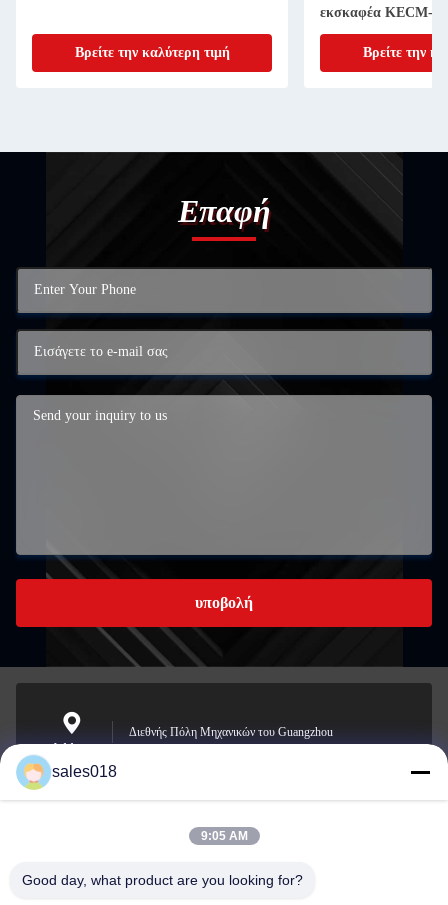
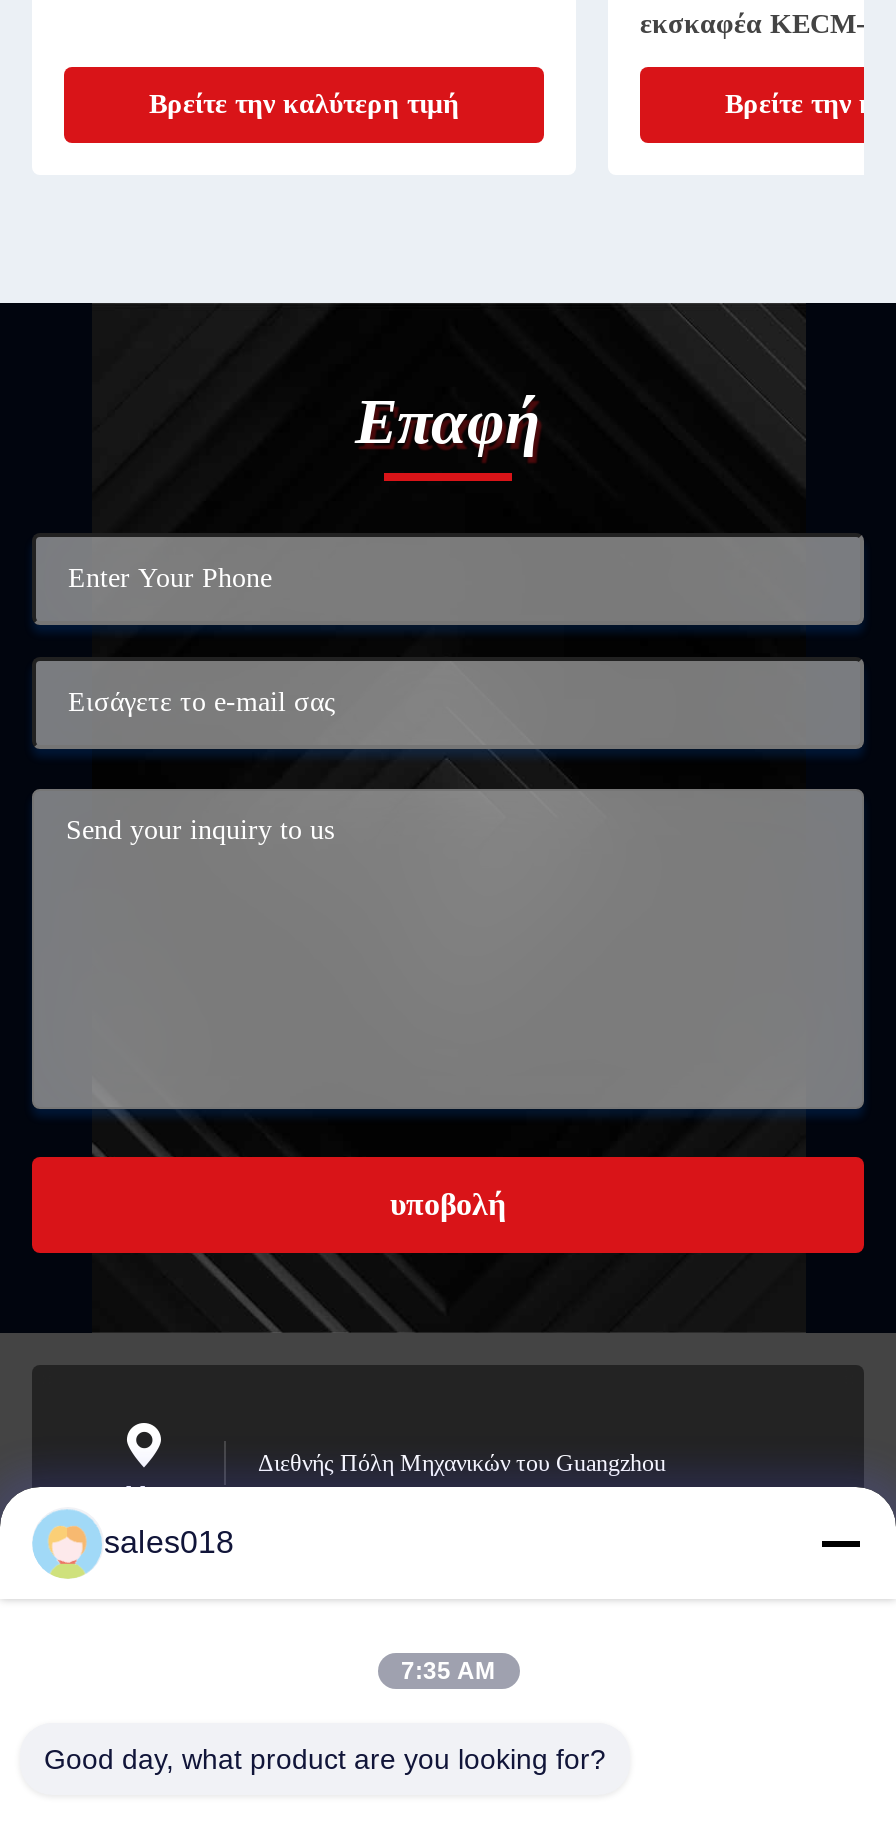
[200,829,247,843] 9:05 AM -> [401,1657,495,1685] 7:35 AM

